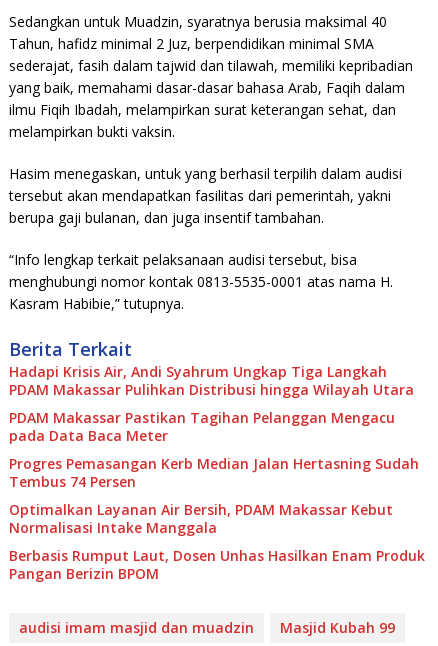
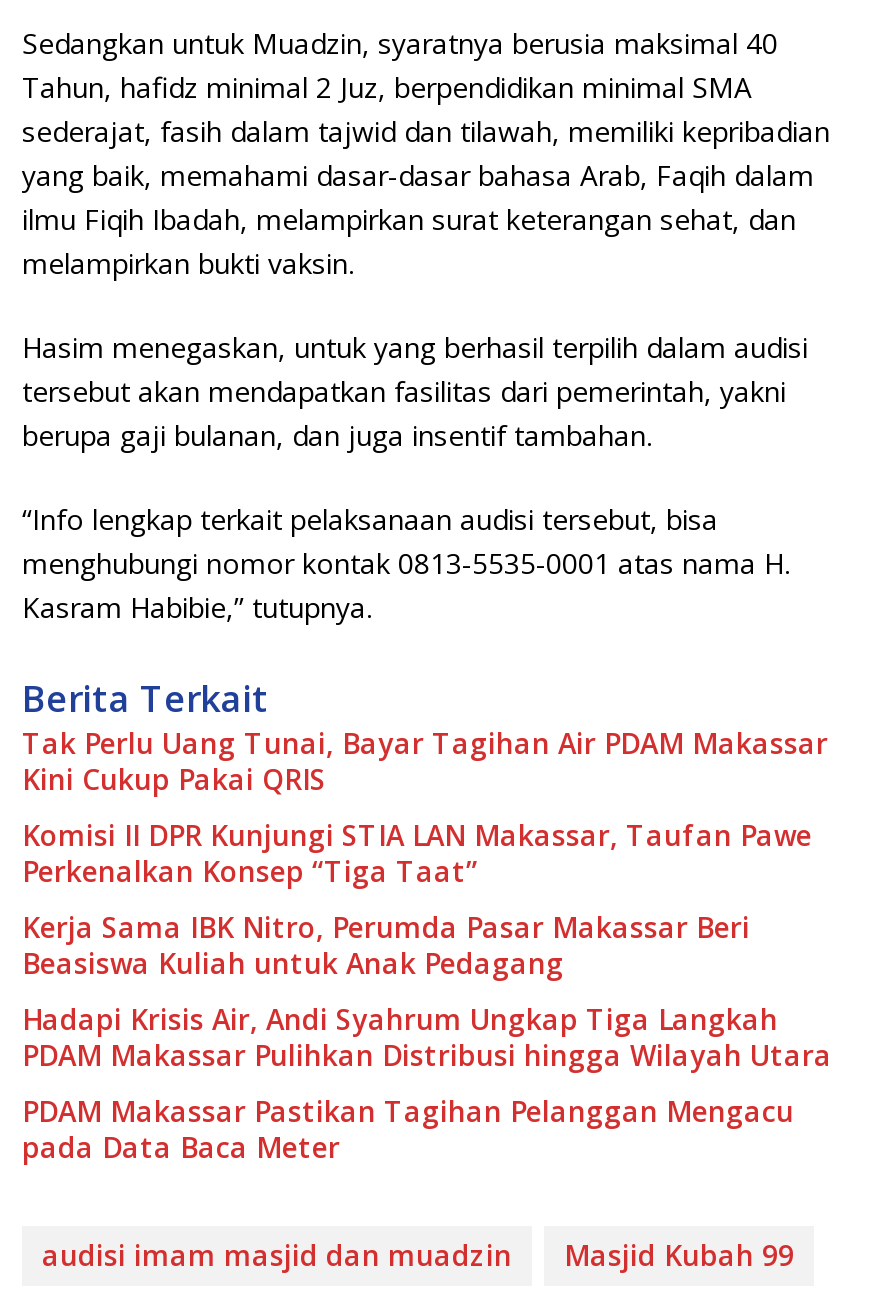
none -> [22,724,828,982] Tak Perlu Uang Tunai, Bayar Tagihan Air PDAM Makassar | Kini Cukup Pakai QRIS | Komisi II DPR Kunjungi STIA LAN Makassar, Taufan Pawe | Perkenalkan Konsep “Tiga Taat” | Kerja Sama IBK Nitro, Perumda Pasar Makassar Beri | Beasiswa Kuliah untuk Anak Pedagang
moved [9,362,414,445] -> [22,1000,832,1166]: Hadapi Krisis Air, Andi Syahrum Ungkap Tiga Langkah | PDAM Makassar Pulihkan Distribusi hingga Wilayah Utara | PDAM Makassar Pastikan Tagihan Pelanggan Mengacu | pada Data Baca Meter
[9,454,425,583] Progres Pemasangan Kerb Median Jalan Hertasning Sudah | Tembus 74 Persen | Optimalkan Layanan Air Bersih, PDAM Makassar Kebut | Normalisasi Intake Manggala | Berbasis Rumput Laut, Dosen Unhas Hasilkan Enam Produk | Pangan Berizin BPOM -> none

